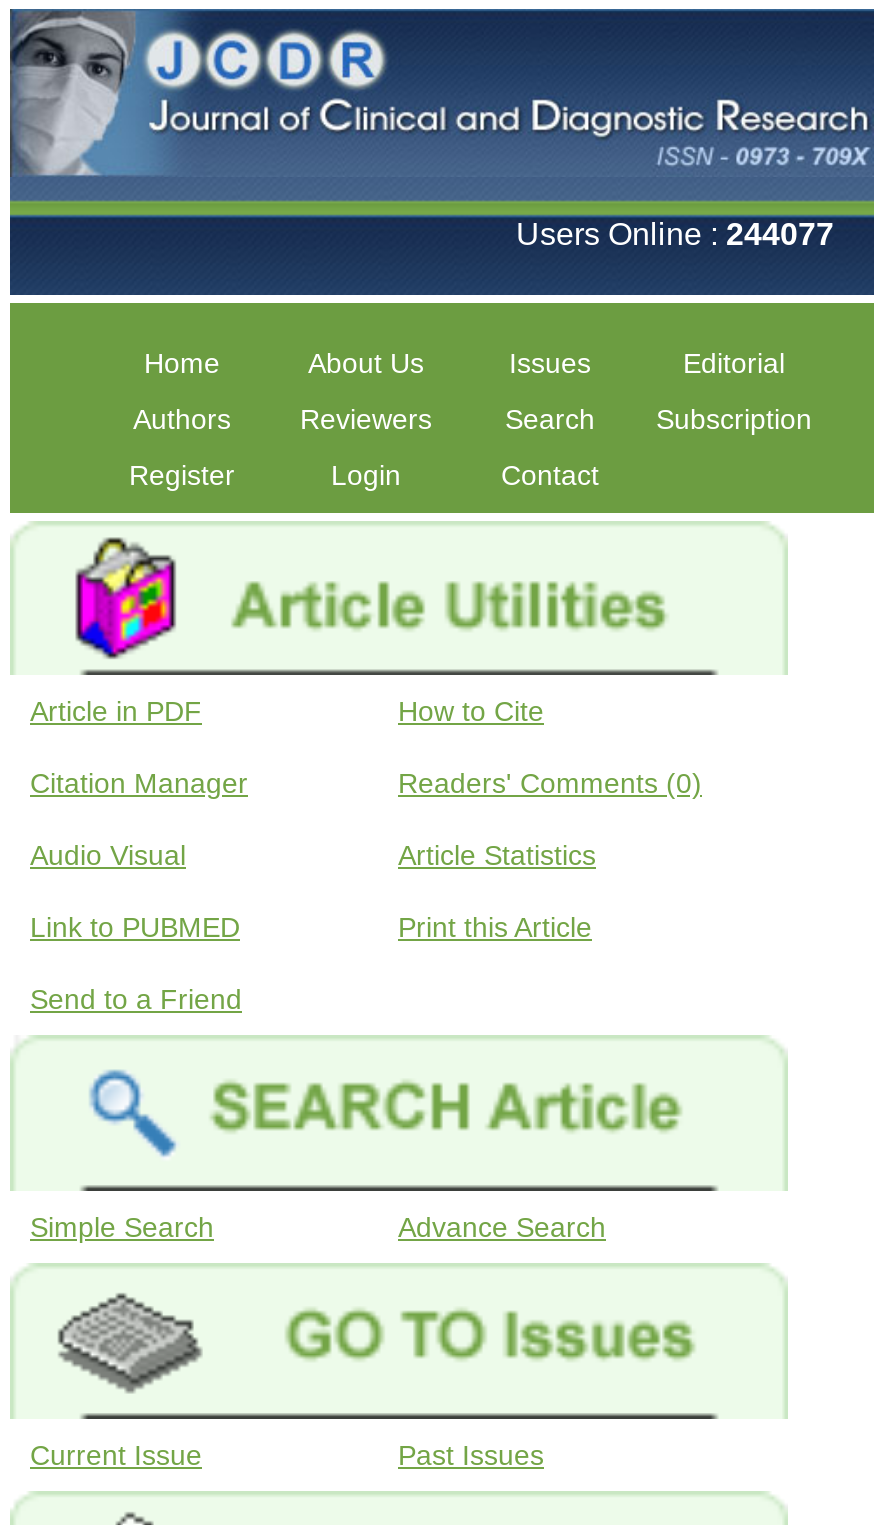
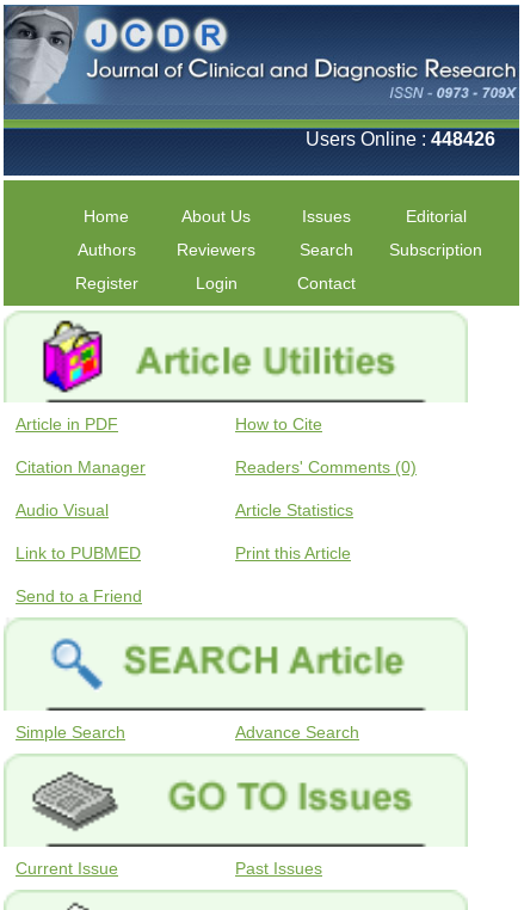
[516,216,834,250] Users Online :244077 -> [306,128,495,149] Users Online :448426

